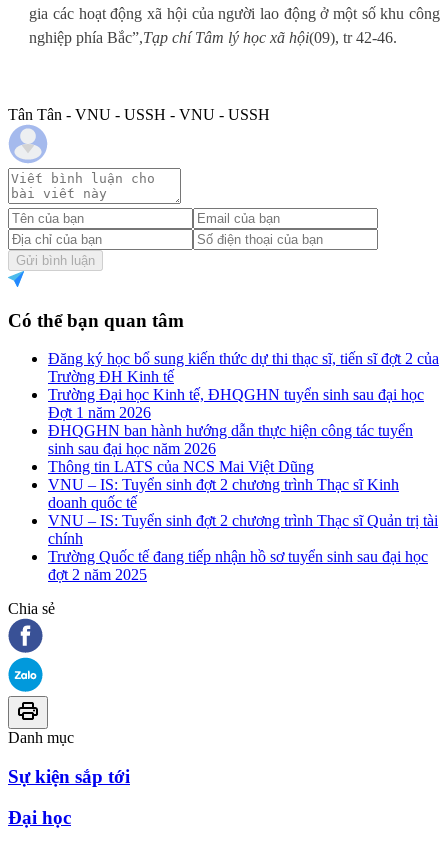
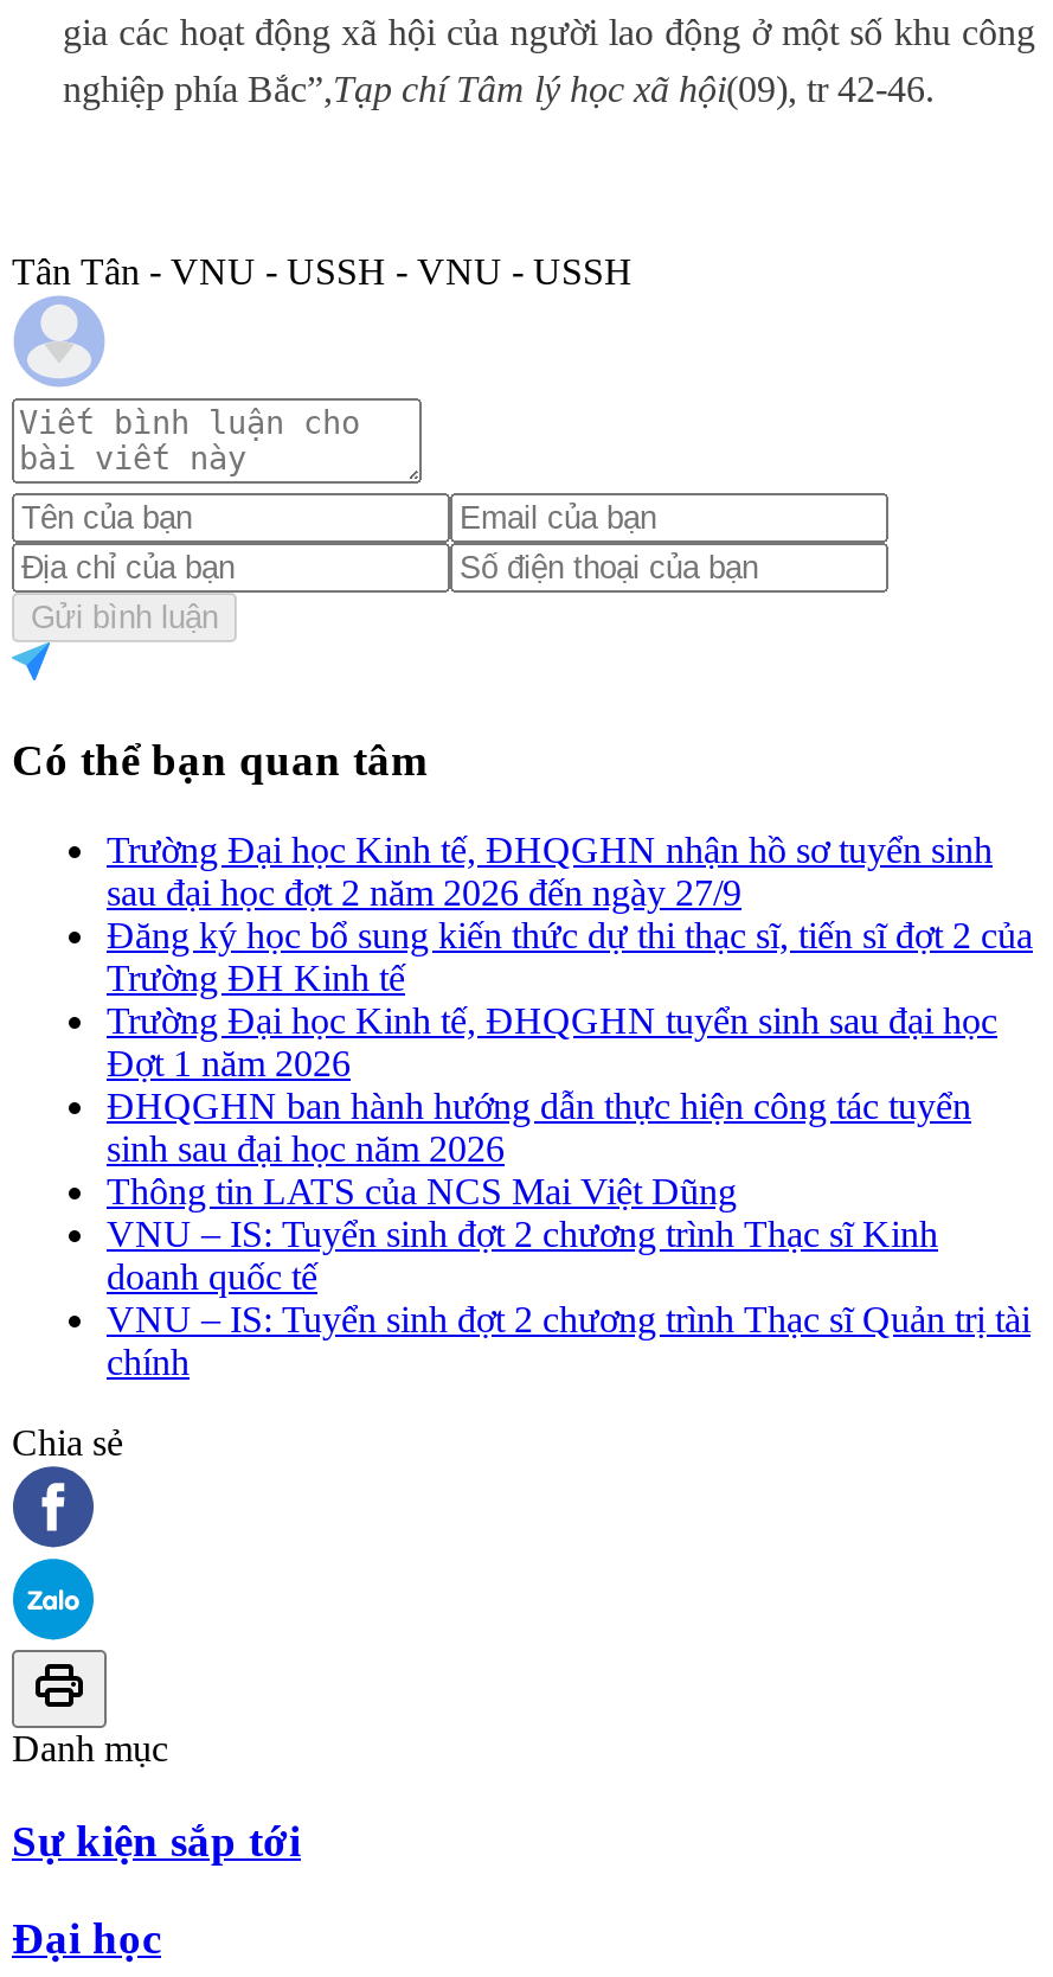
none -> [107,830,993,913] Trường Đại học Kinh tế, ĐHQGHN nhận hồ sơ tuyển sinh | sau đại học đợt 2 năm 2026 đến ngày 27/9
moved [48,350,439,547] -> [107,915,1033,1382]: Đăng ký học bổ sung kiến thức dự thi thạc sĩ, tiến sĩ đợt 2 của | Trường ĐH Kinh tế | Trường Đại học Kinh tế, ĐHQGHN tuyển sinh sau đại học | ... | VNU – IS: Tuyển sinh đợt 2 chương trình Thạc sĩ Quản trị tài | chính
[48,548,428,583] Trường Quốc tế đang tiếp nhận hồ sơ tuyển sinh sau đại học | đợt 2 năm 2025 -> none

